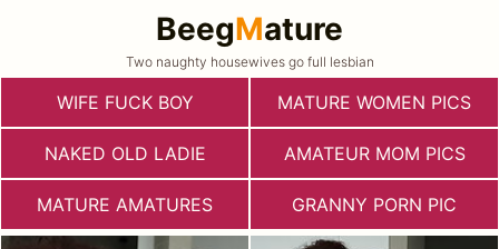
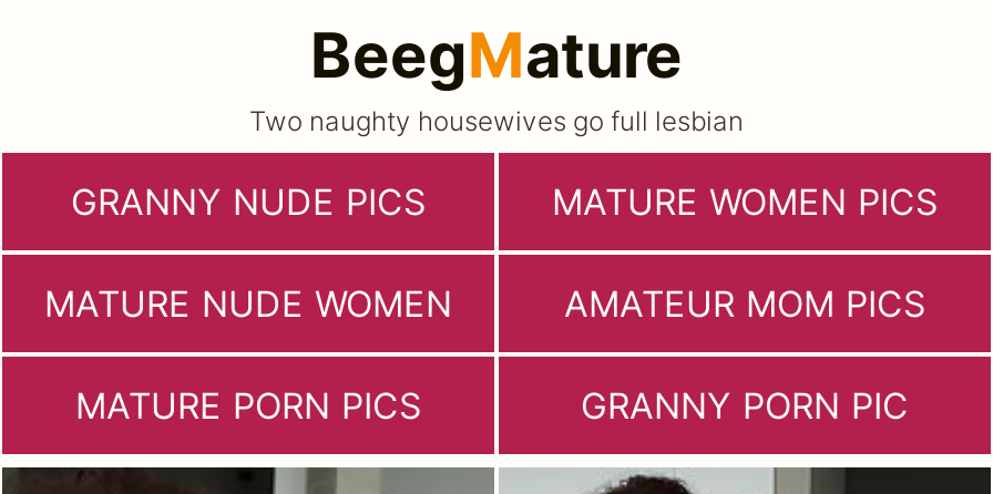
[56,91,193,113] WIFE FUCK BOY -> [71,179,426,224] GRANNY NUDE PICS
[44,142,206,165] NAKED OLD LADIE -> [44,281,452,326] MATURE NUDE WOMEN
[37,193,213,216] MATURE AMATURES -> [75,383,421,428] MATURE PORN PICS

